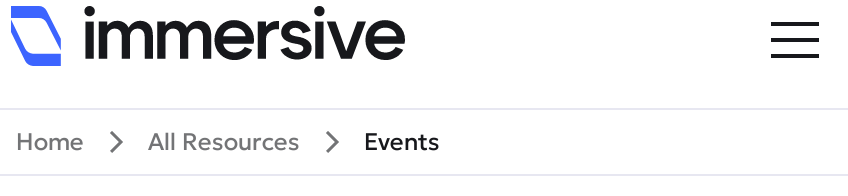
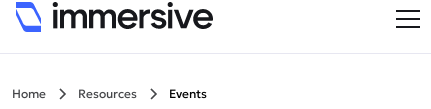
[148,126,300,156] All Resources -> [78,86,137,101] Resources

